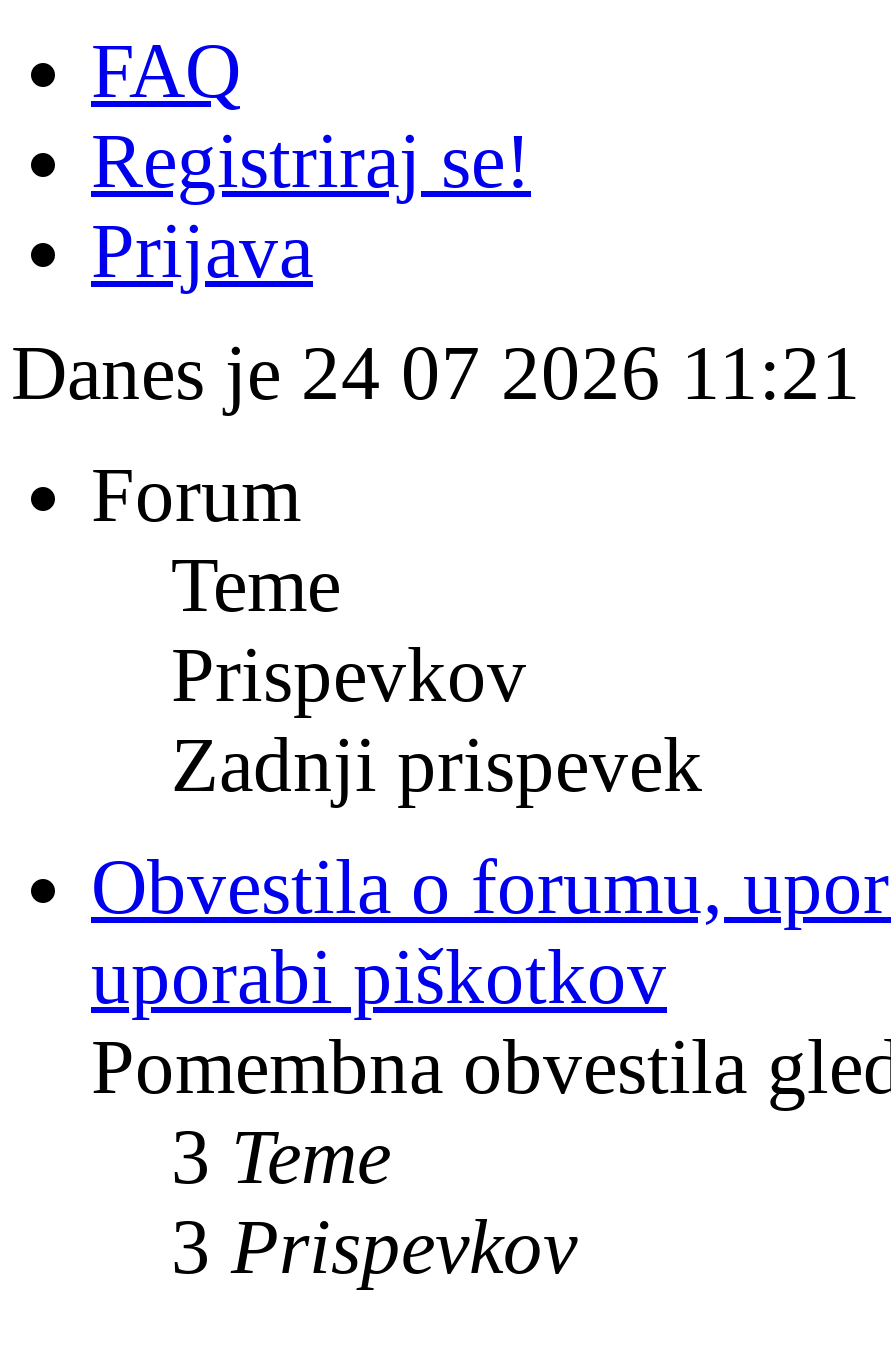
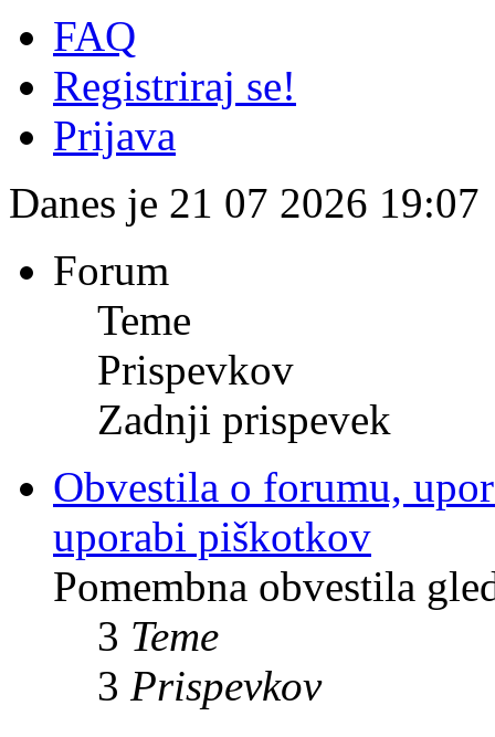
[11,329,861,415] Danes je 24 07 2026 11:21 -> [9,179,480,226] Danes je 21 07 2026 19:07

